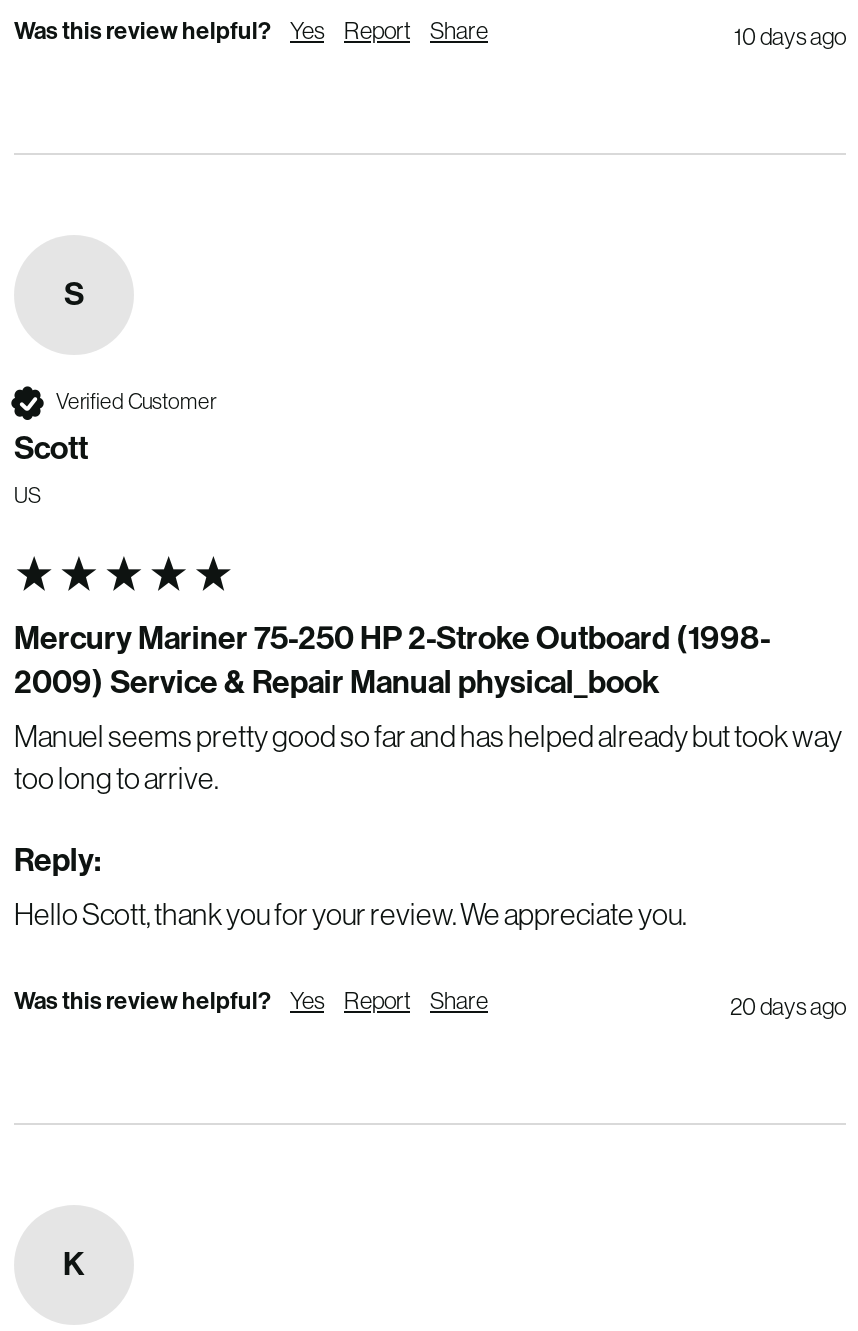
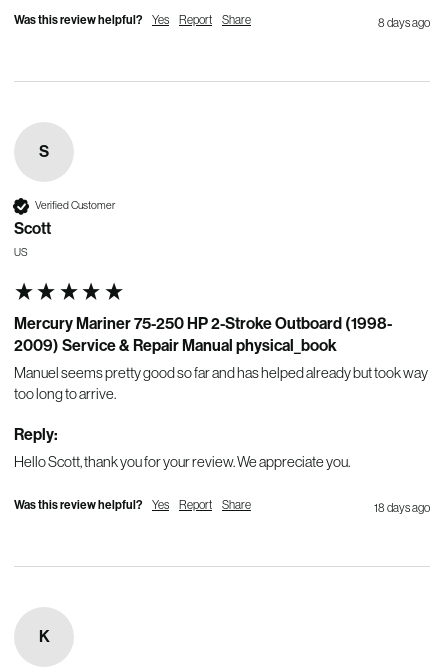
[734,23,846,51] 10 days ago -> [378,16,430,30] 8 days ago
[730,993,846,1021] 20 days ago -> [374,501,430,515] 18 days ago

